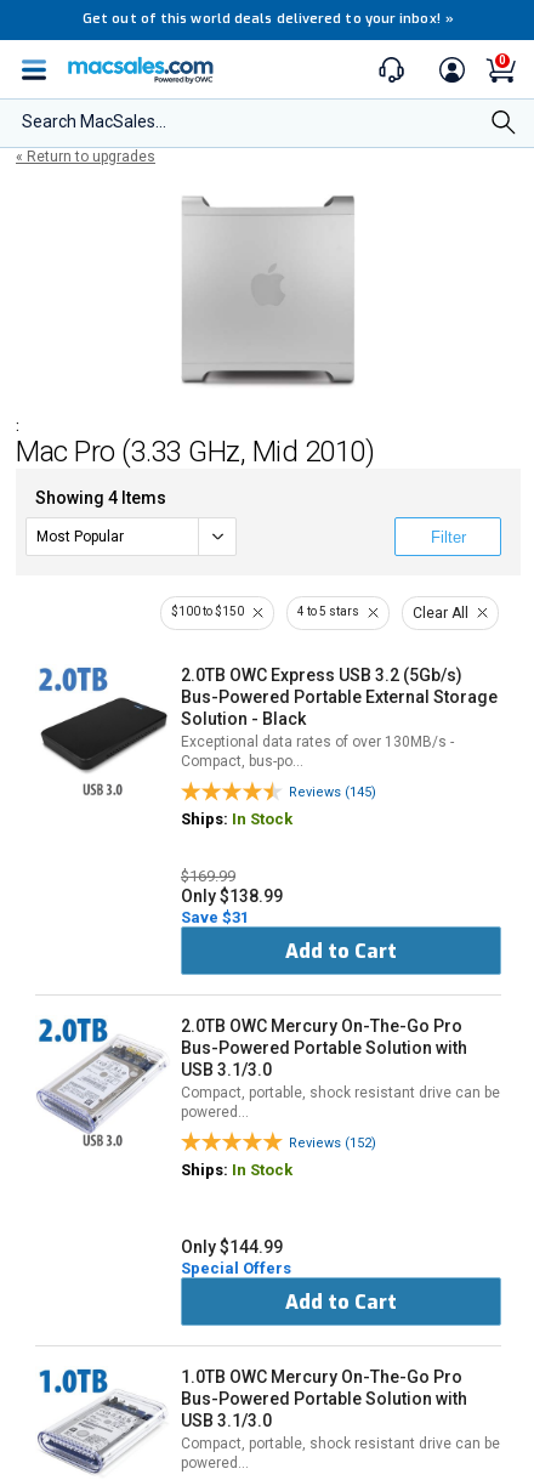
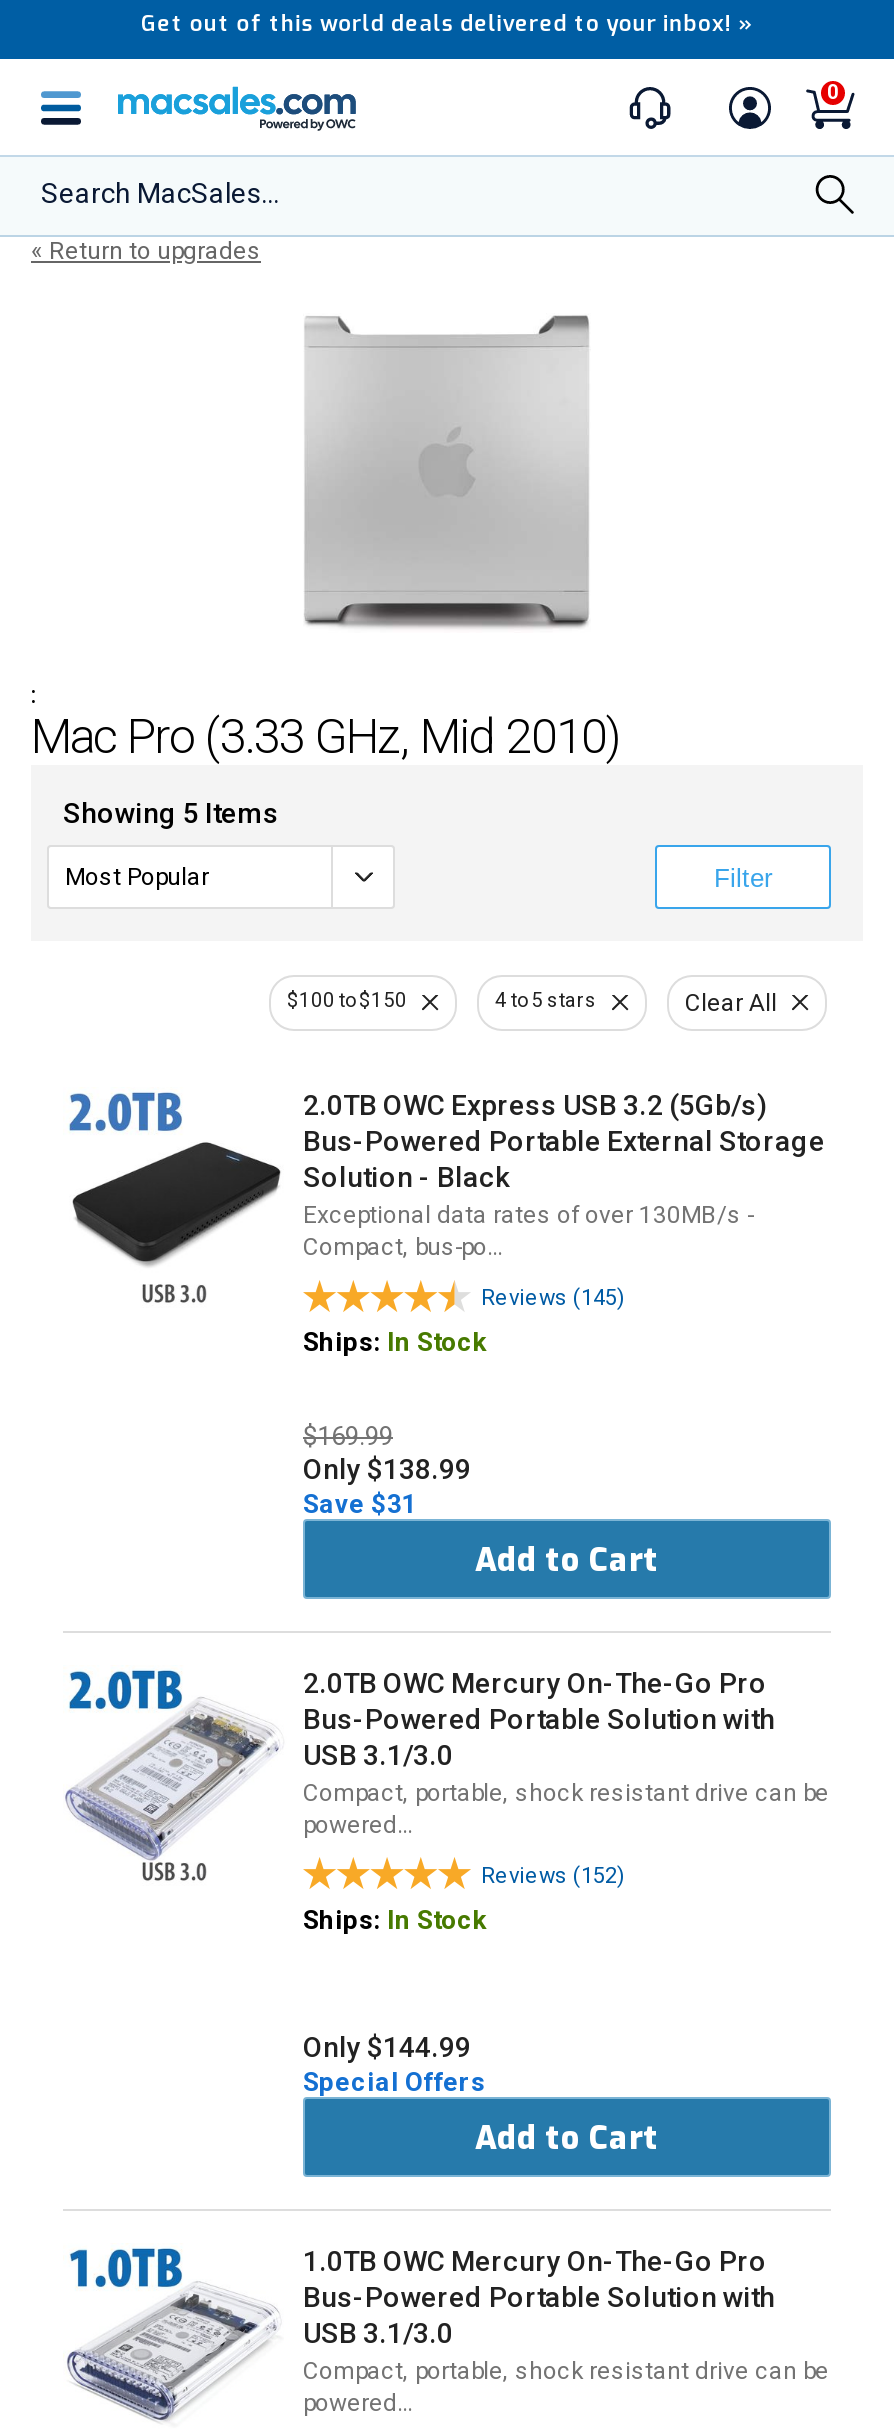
[35,488,166,507] Showing 4 Items -> [63,797,279,829] Showing 5 Items

